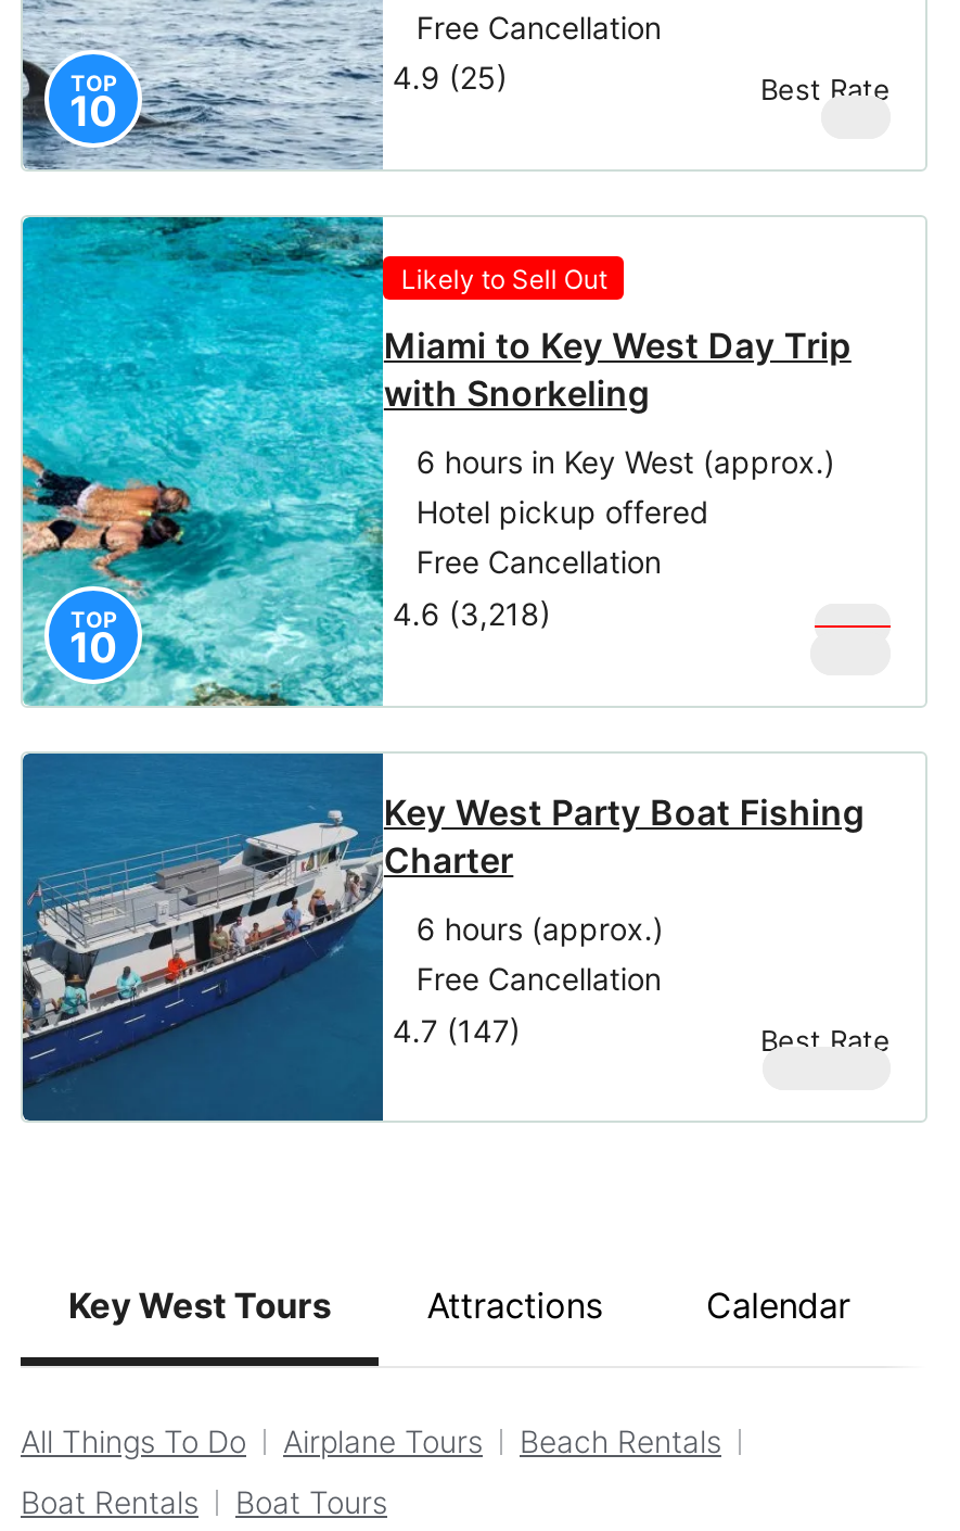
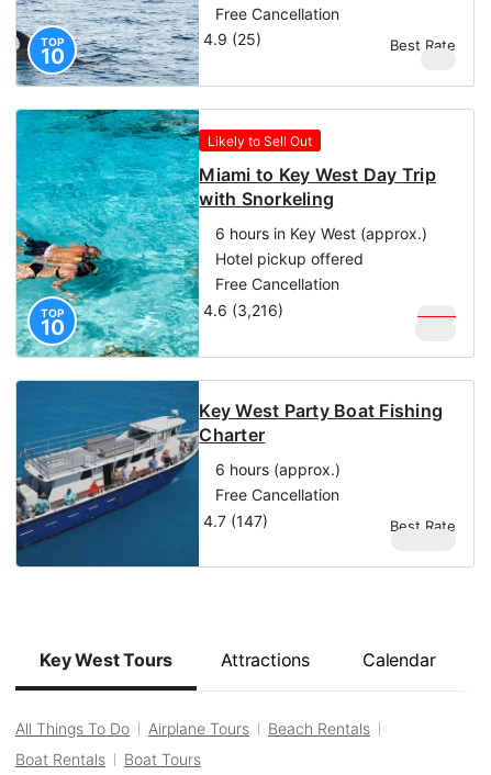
[384,595,551,632] 4.6 (3,218) -> [199,301,284,319] 4.6 (3,216)

